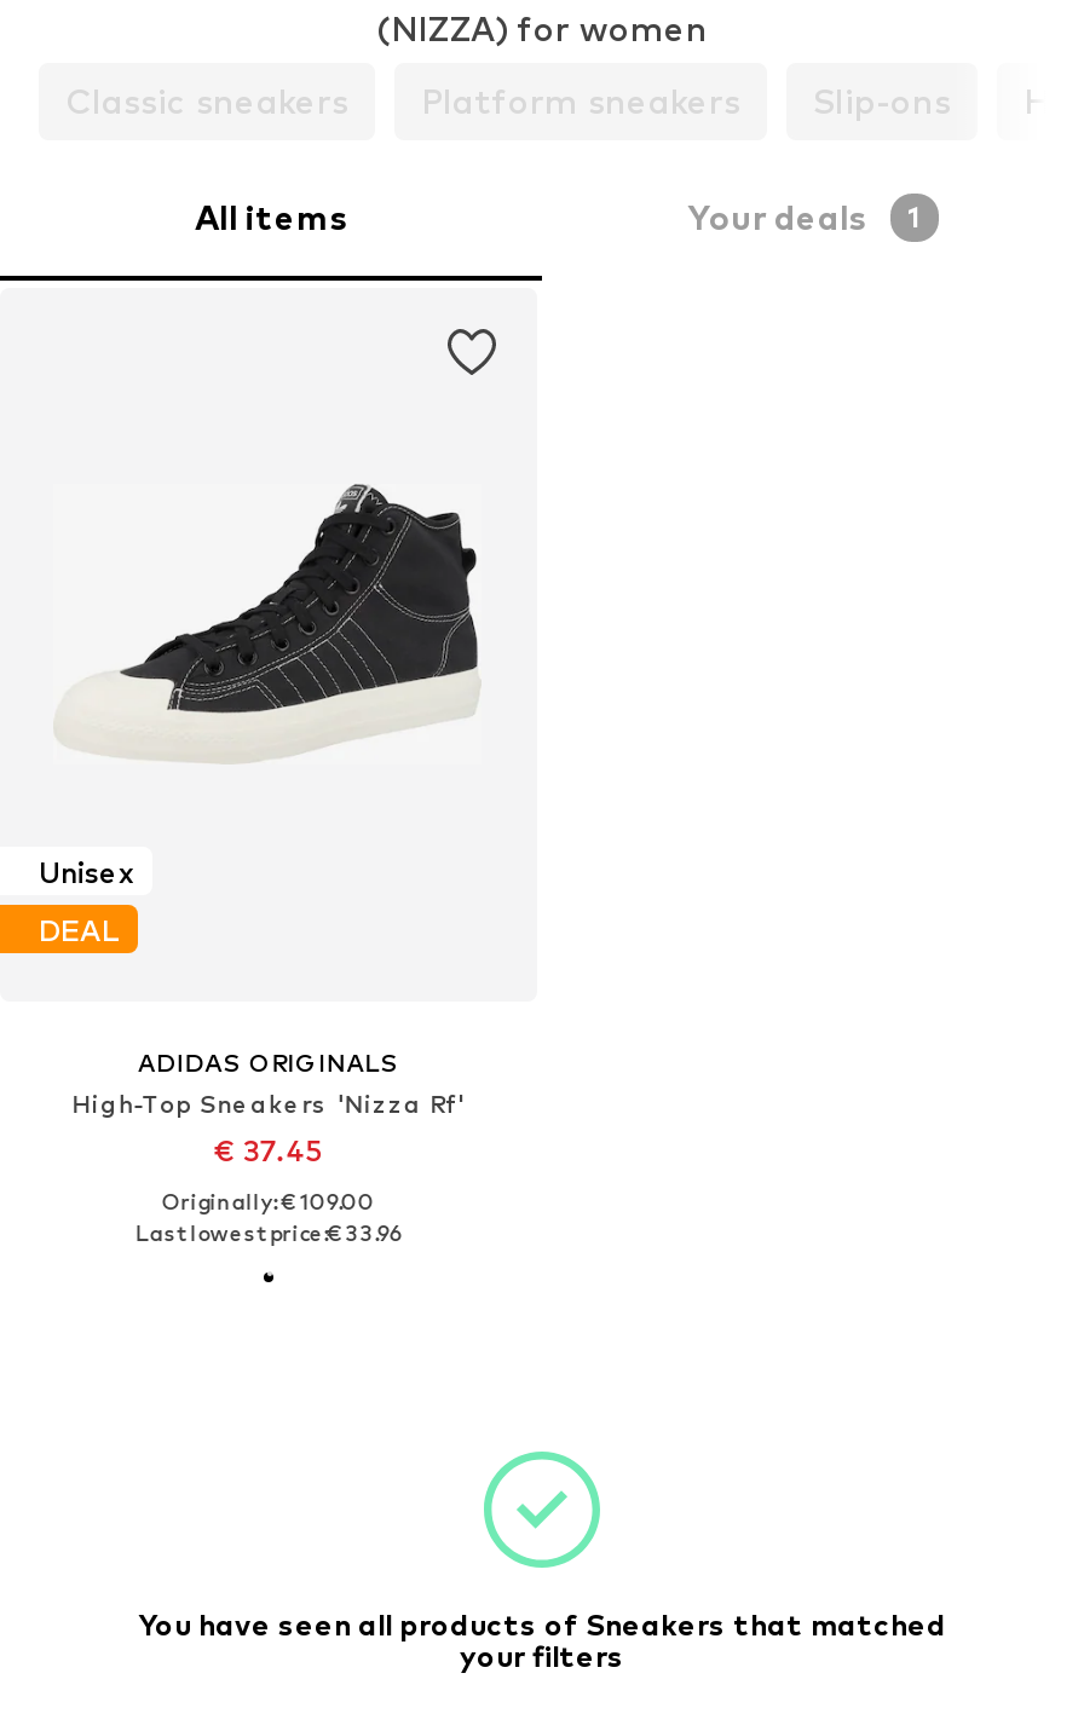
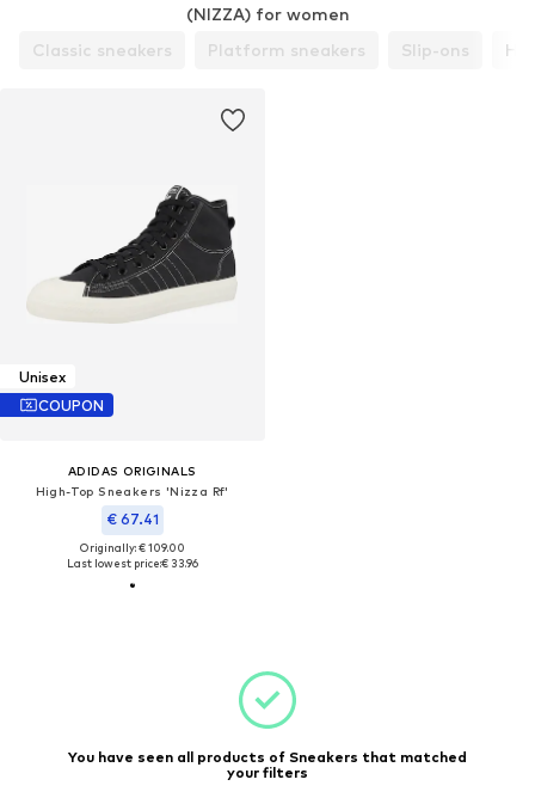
[195,196,922,237] All items | Your deals | 1 -> none
[39,912,119,948] DEAL -> [38,396,104,414] COUPON
[213,1133,322,1169] € 37.45 -> [106,510,159,528] € 67.41

